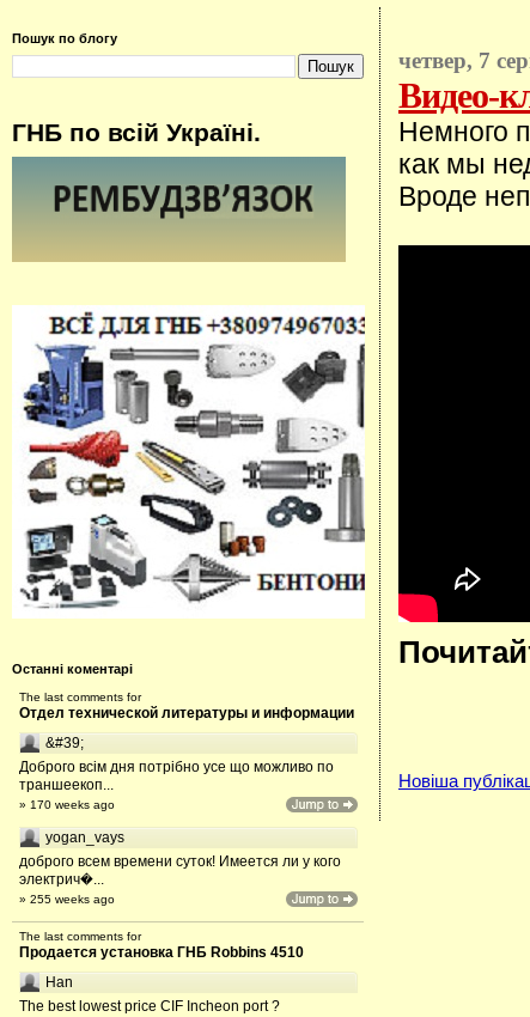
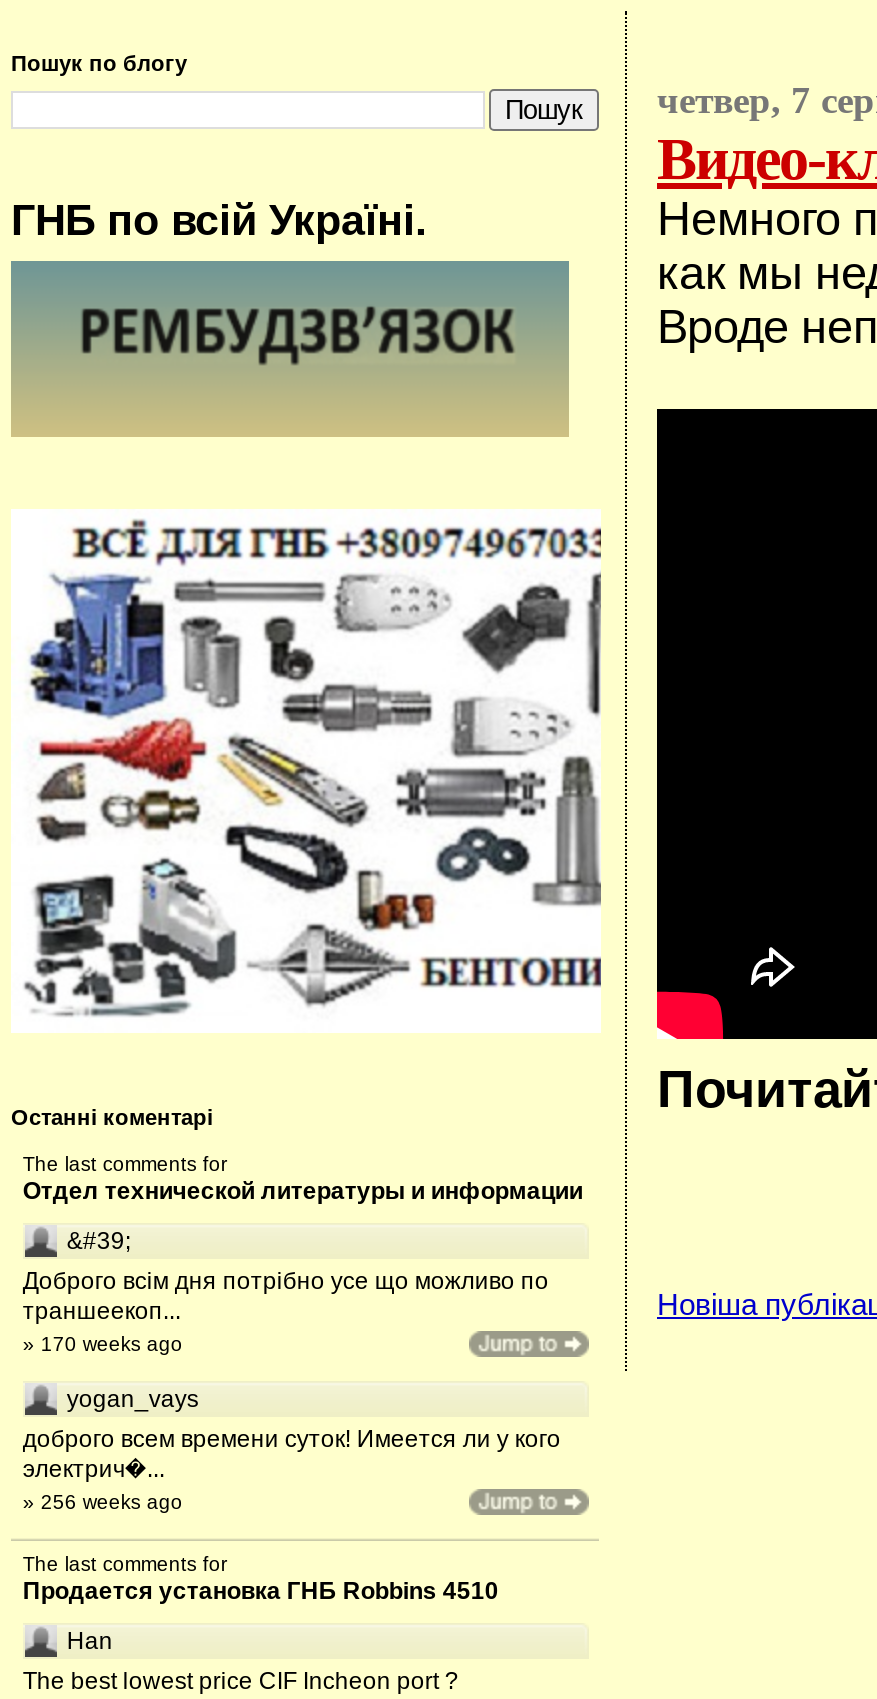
[19,893,115,906] » 255 weeks ago -> [23,1492,183,1514] » 256 weeks ago

